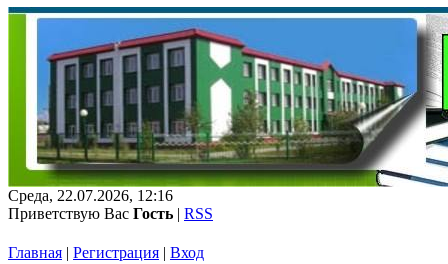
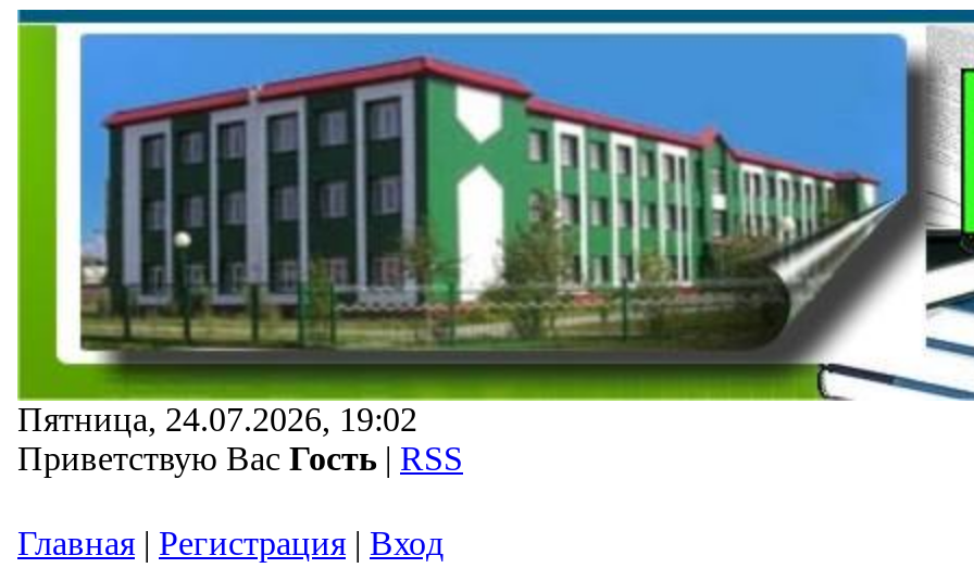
[8,187,173,204] Среда, 22.07.2026, 12:16 -> [17,401,417,438] Пятница, 24.07.2026, 19:02

